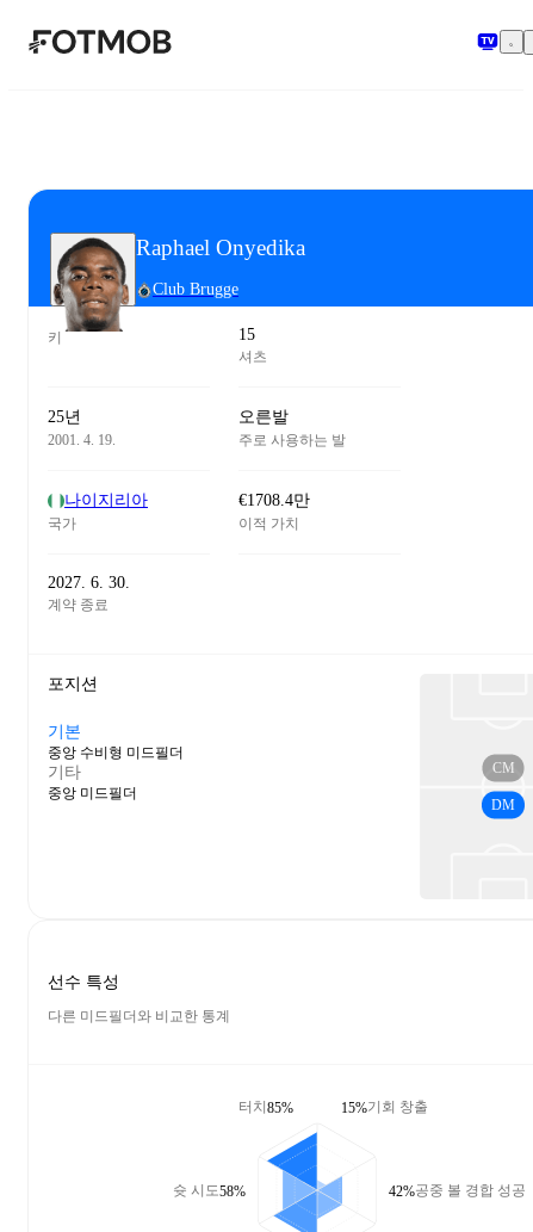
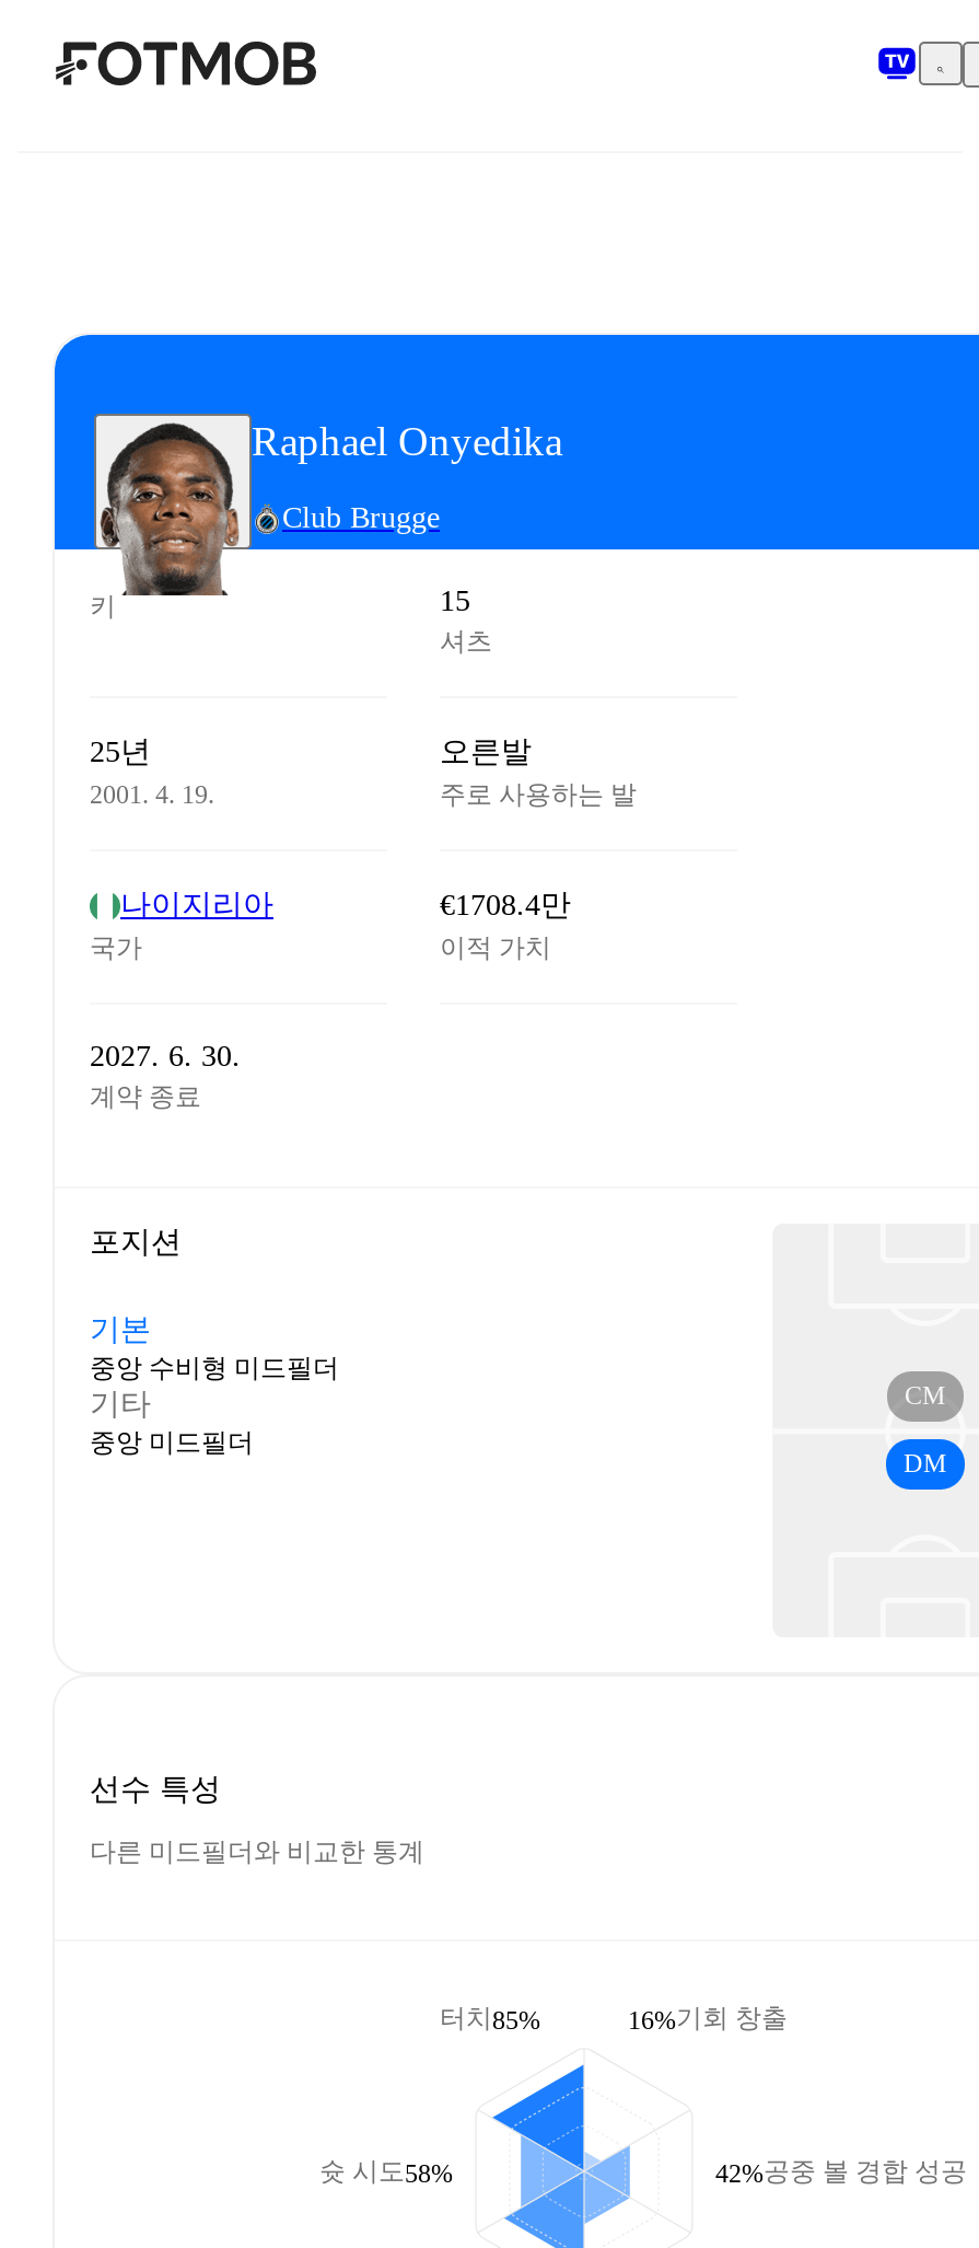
[341,1098,428,1116] 15% 기회 창출 -> [628,2002,788,2035] 16% 기회 창출

